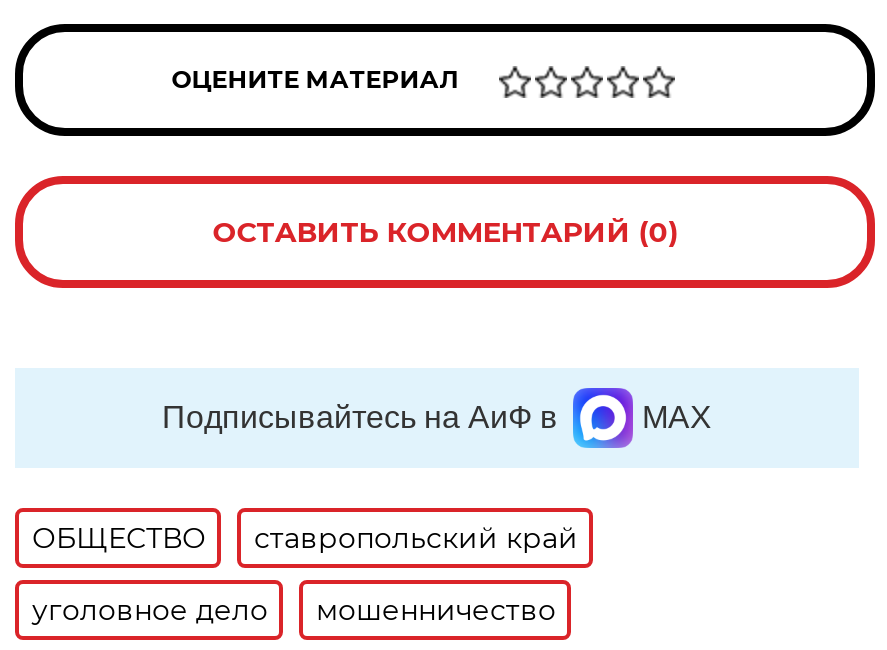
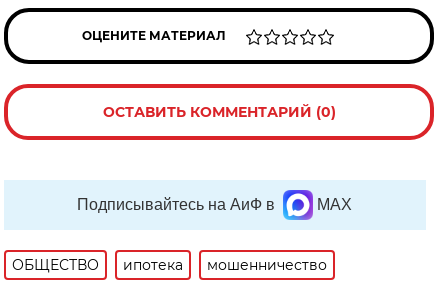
[32,520,578,628] ставропольский край | уголовное дело -> [123,256,183,274] ипотека

